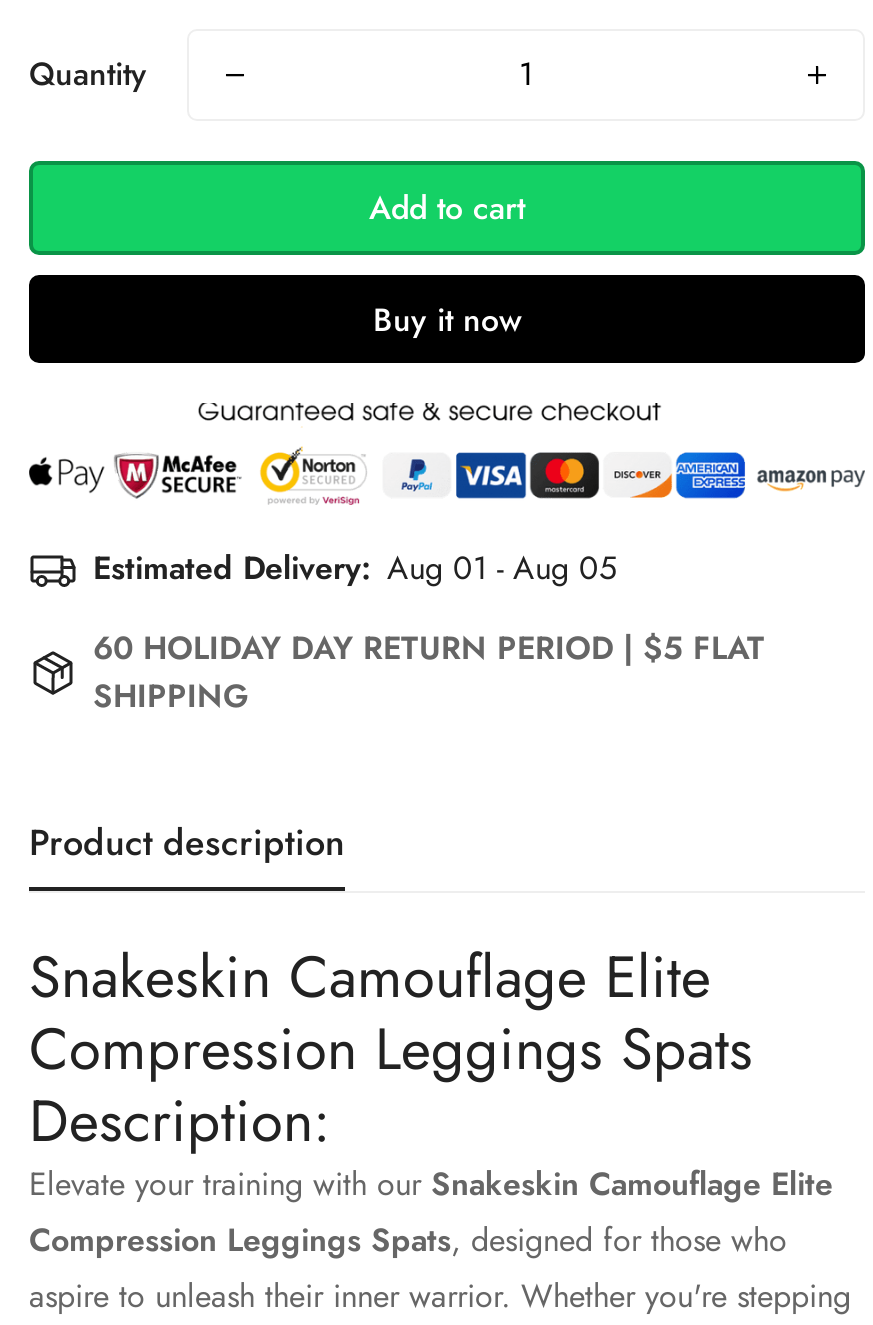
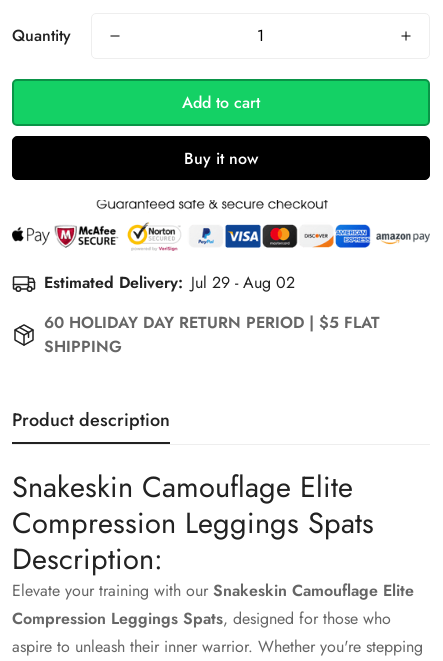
[93,545,617,591] Estimated Delivery: Aug 01 - Aug 05 -> [44,271,295,294] Estimated Delivery: Jul 29 - Aug 02

